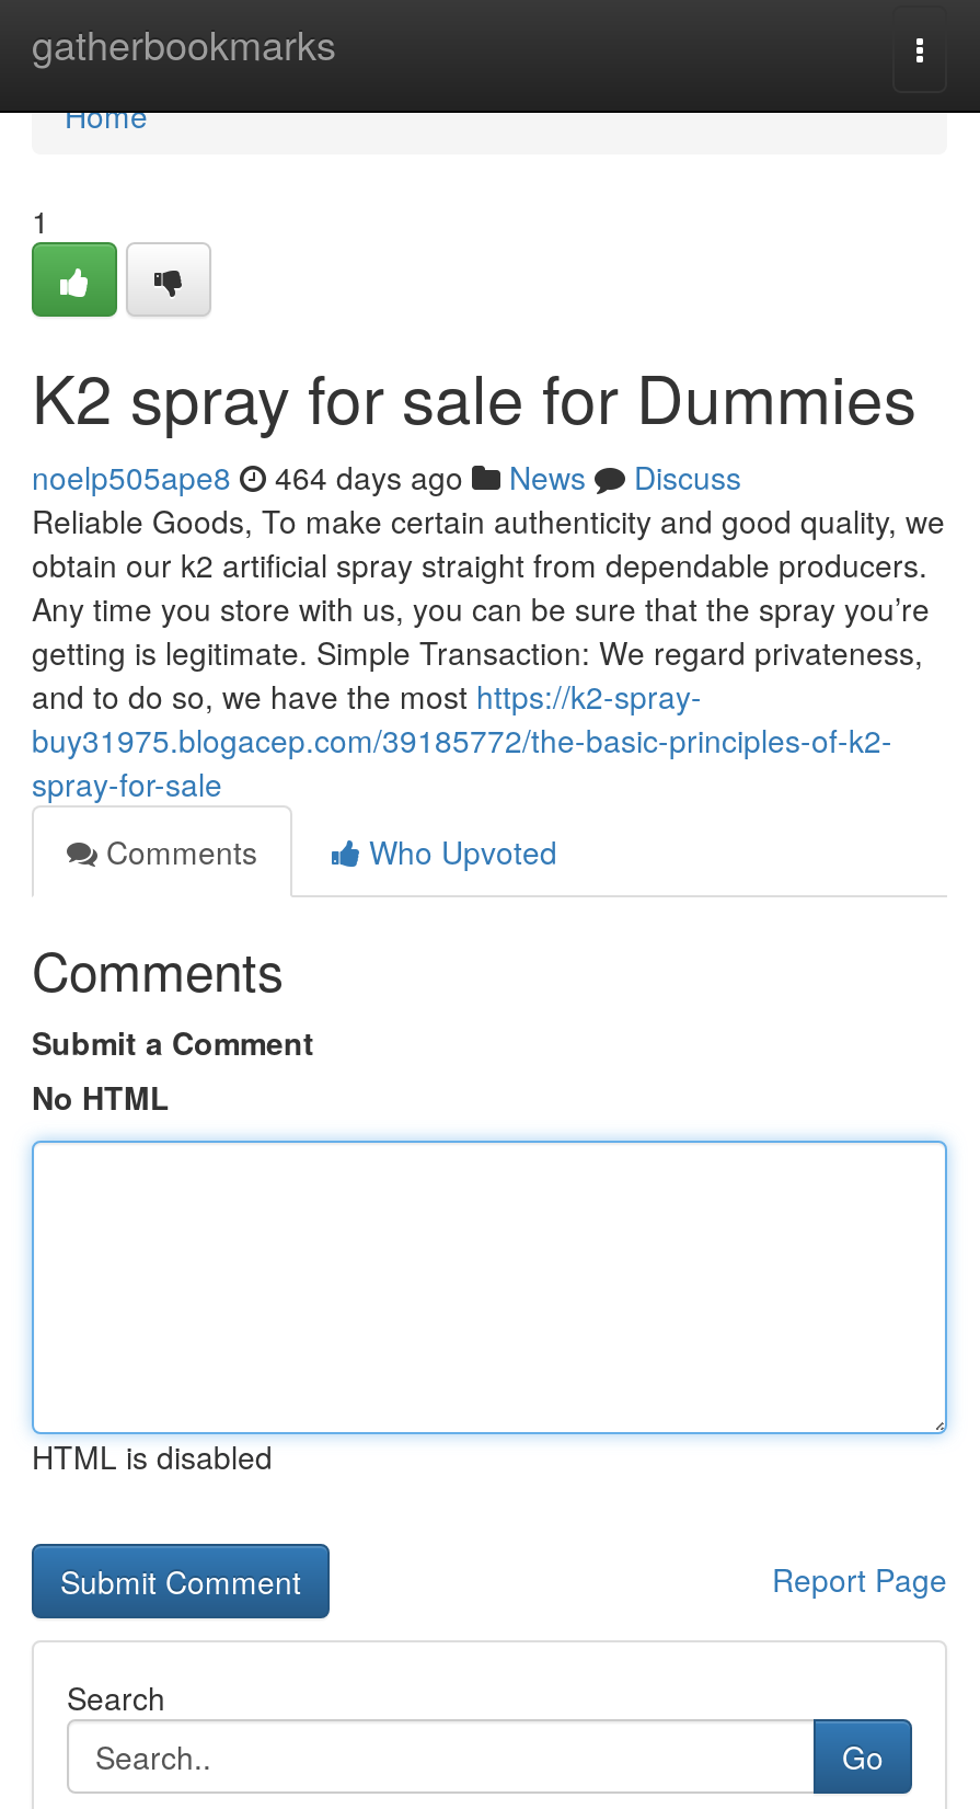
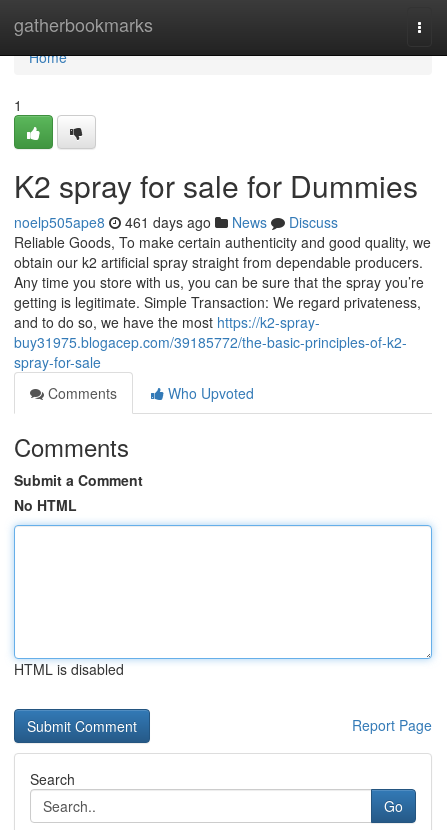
[32,455,741,499] noelp505ape8 464 days ago News Discuss -> [14,212,338,232] noelp505ape8 461 days ago News Discuss

